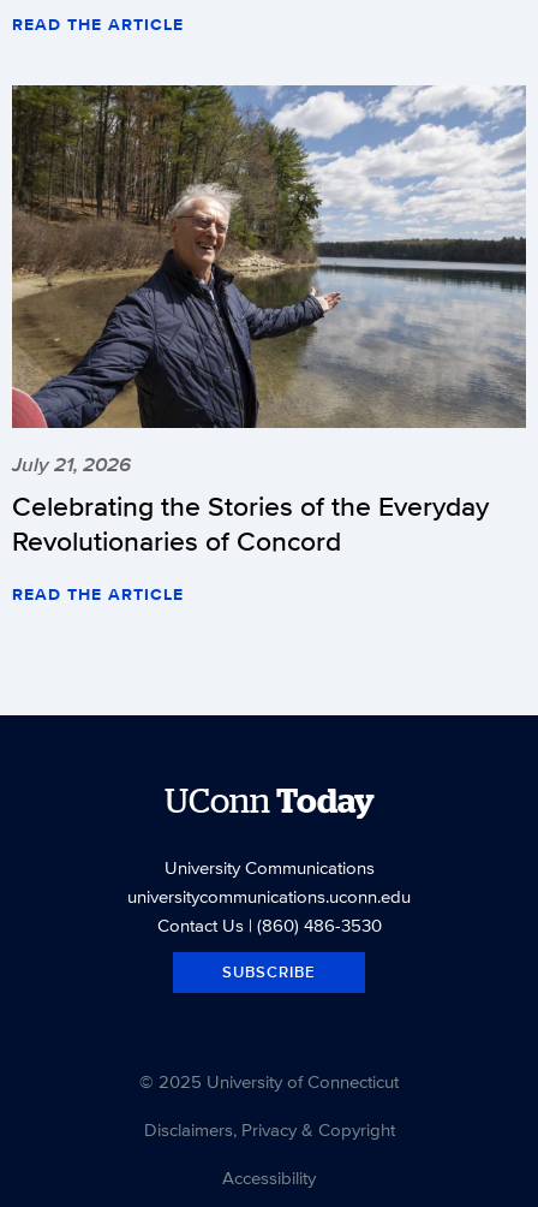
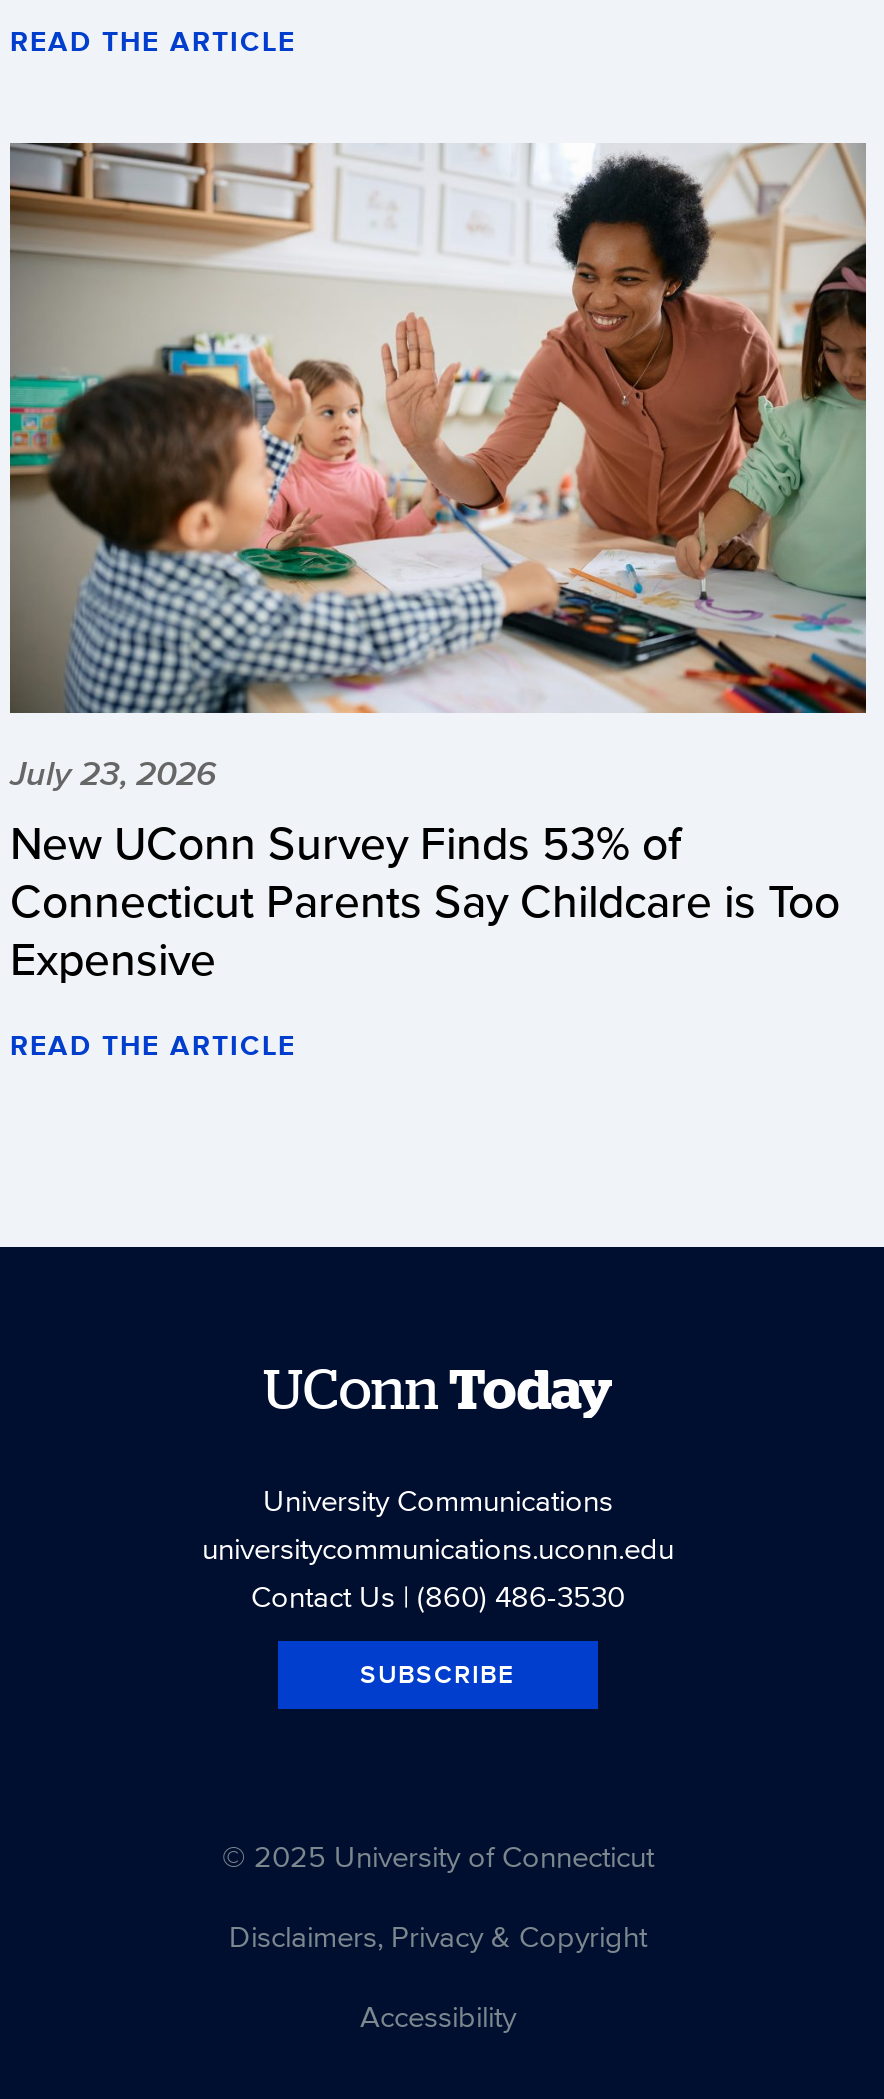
[12,84,526,561] [image] | July 21, 2026 | Celebrating the Stories of the Everyday | Revolutionaries of Concord -> [10,141,868,992] [image] | July 23, 2026 | New UConn Survey Finds 53% of | Connecticut Parents Say Childcare is Too | Expensive

